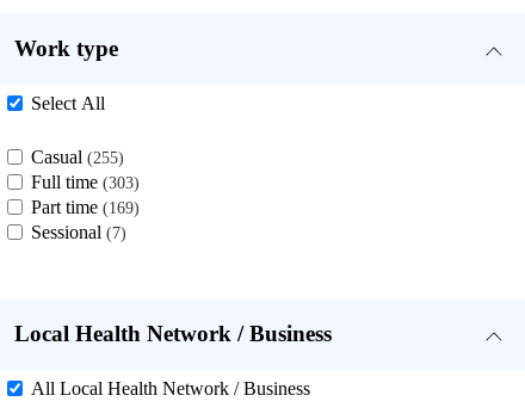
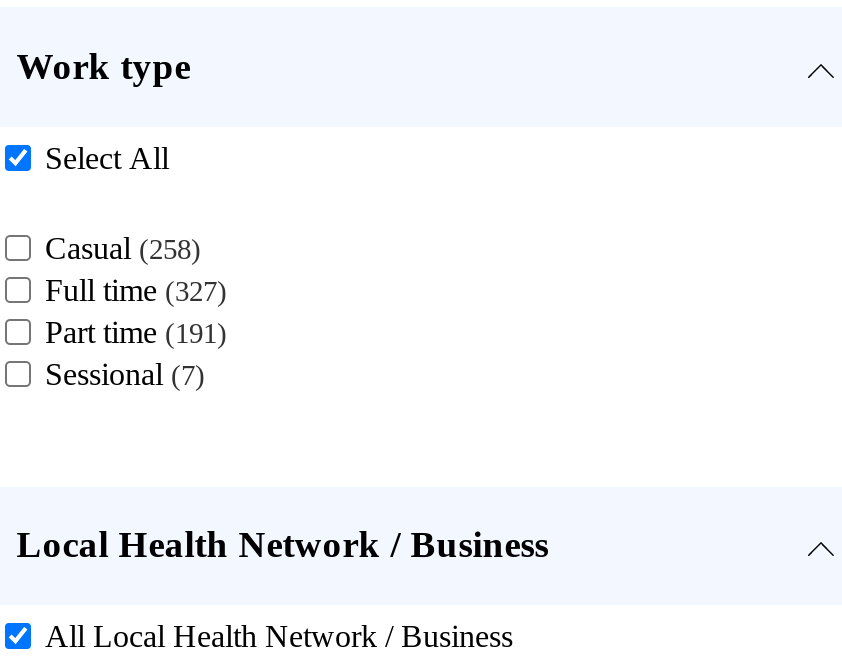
[31,147,118,167] Casual 255 -> [45,231,191,265] Casual 258
[31,172,134,192] Full time 303 -> [45,273,217,307] Full time 327
[31,197,134,217] Part time 169 -> [45,315,217,349] Part time 191

